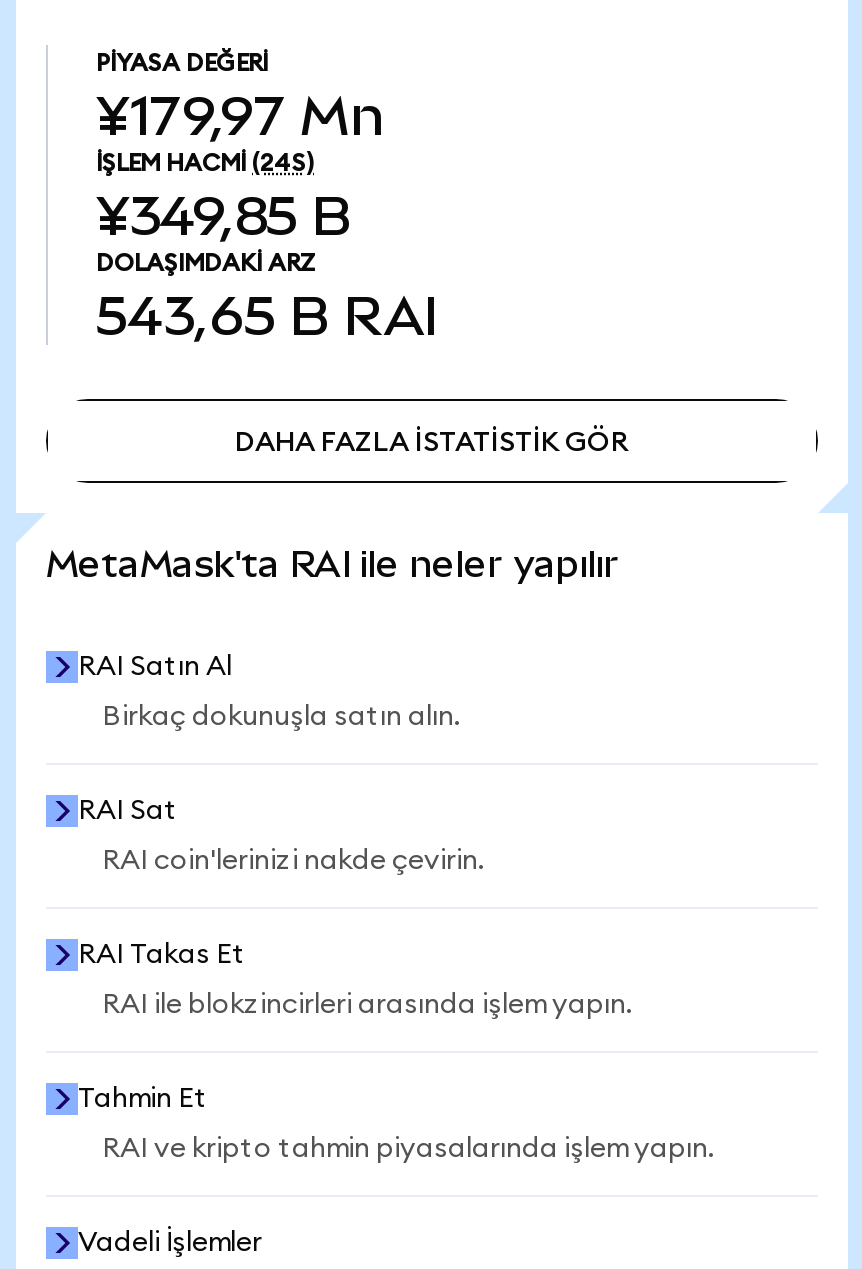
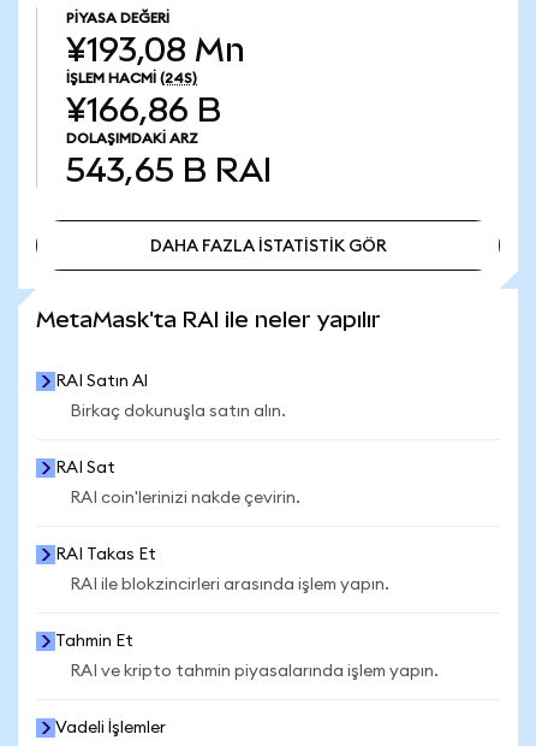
[96,85,384,147] ¥179,97 Mn -> [66,31,245,69] ¥193,08 Mn
[96,185,352,247] ¥349,85 B -> [66,91,221,129] ¥166,86 B

